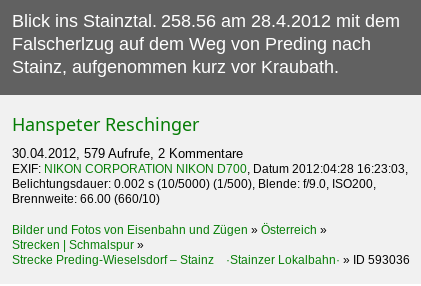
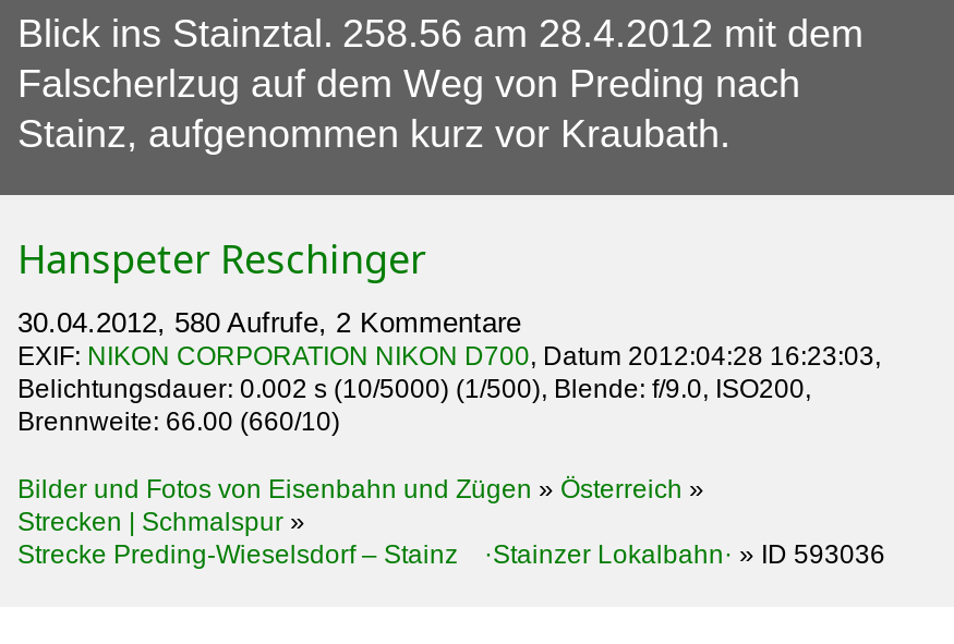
[12,146,243,161] 30.04.2012, 579 Aufrufe, 2 Kommentare -> [17,306,521,339] 30.04.2012, 580 Aufrufe, 2 Kommentare

